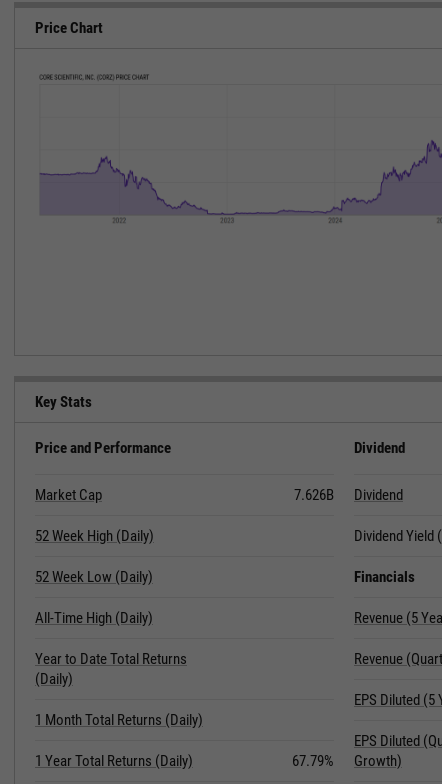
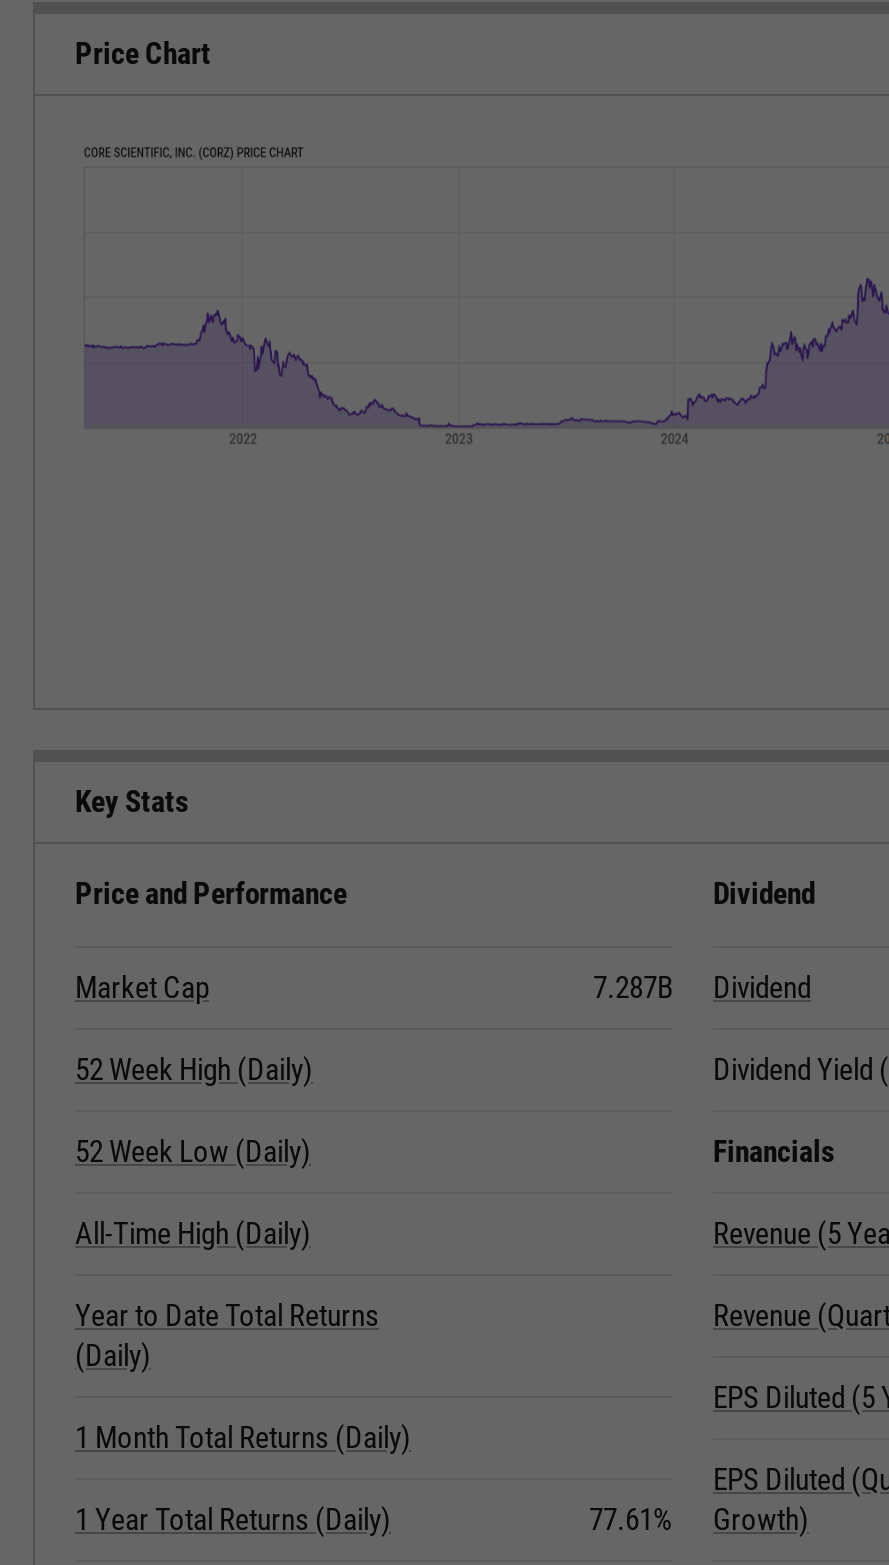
[294,486,403,504] 7.626B Dividend -> [593,970,811,1006] 7.287B Dividend
[292,752,402,770] 67.79% Growth) -> [589,1502,809,1538] 77.61% Growth)

